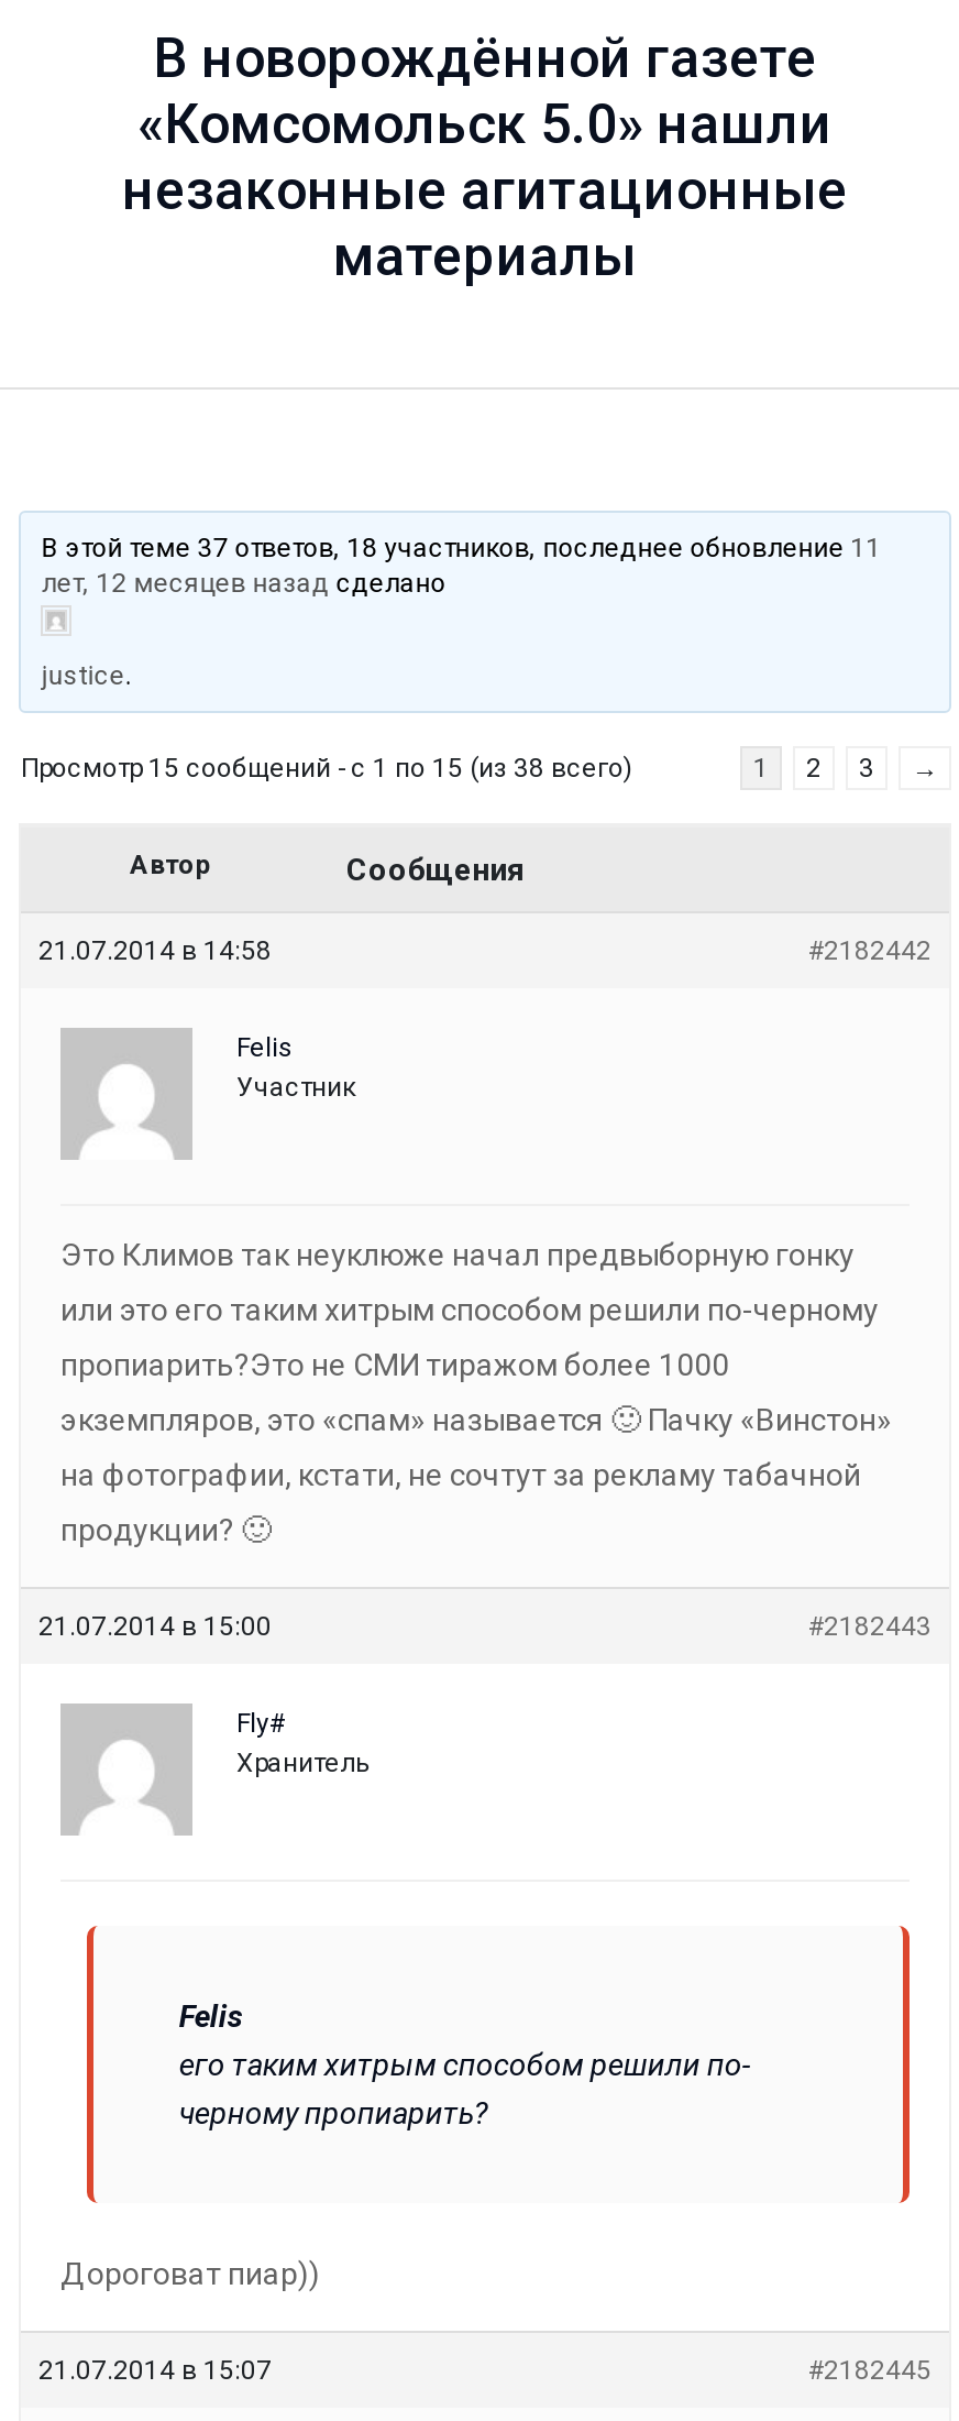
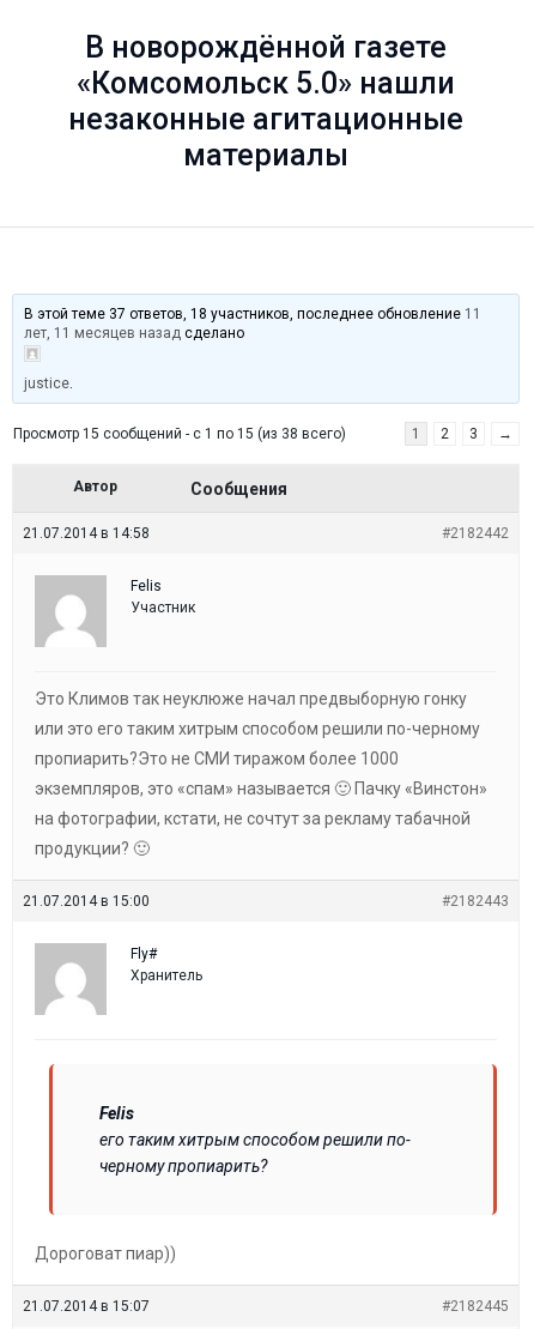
[41,568,446,598] лет, 12 месяцев назад сделано -> [24,325,244,341] лет, 11 месяцев назад сделано

